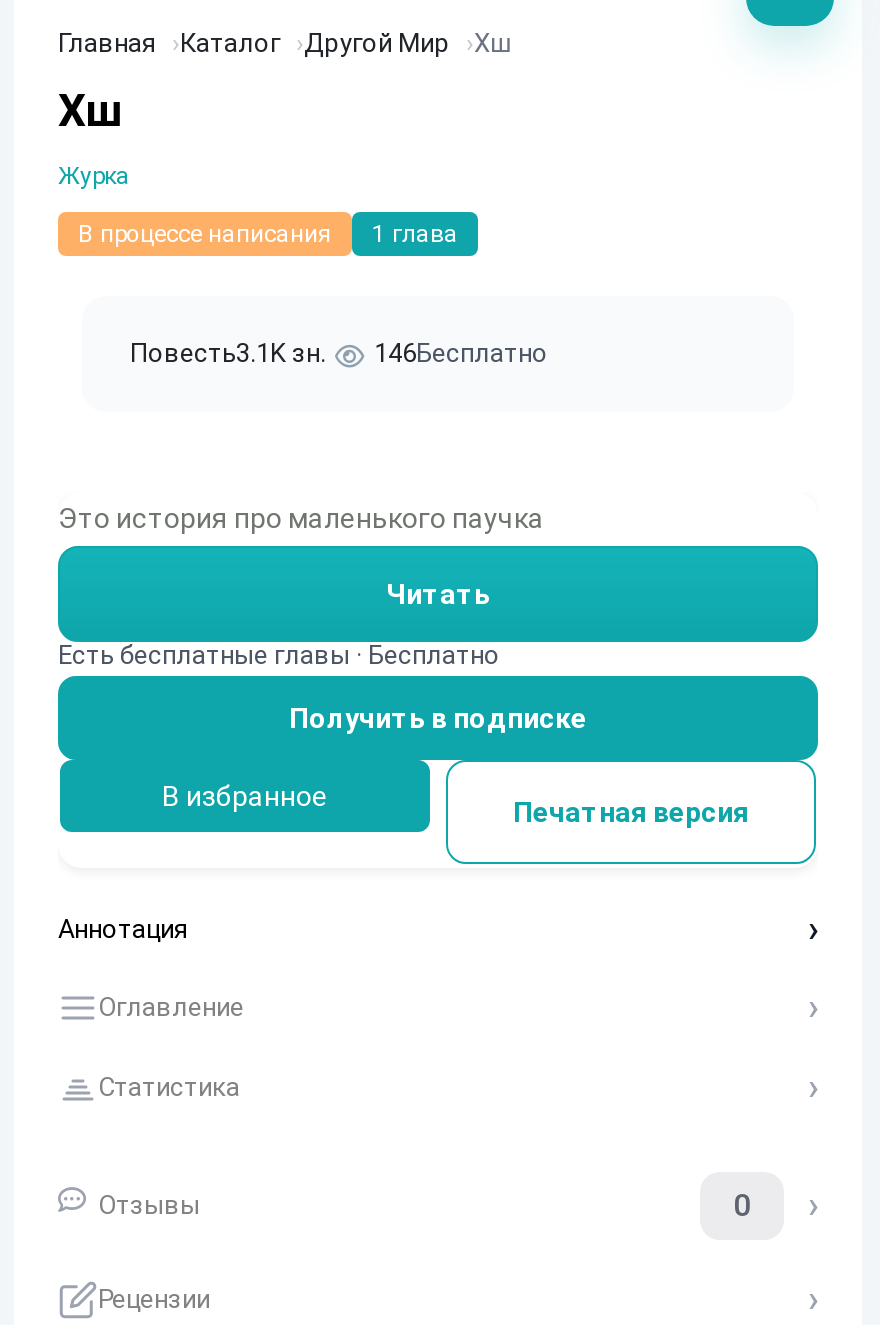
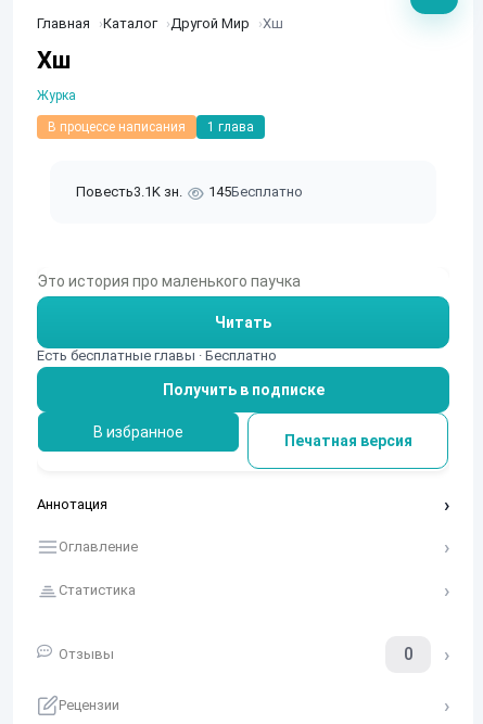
[374,338,548,368] 146Бесплатно -> [208,183,303,200] 145Бесплатно

